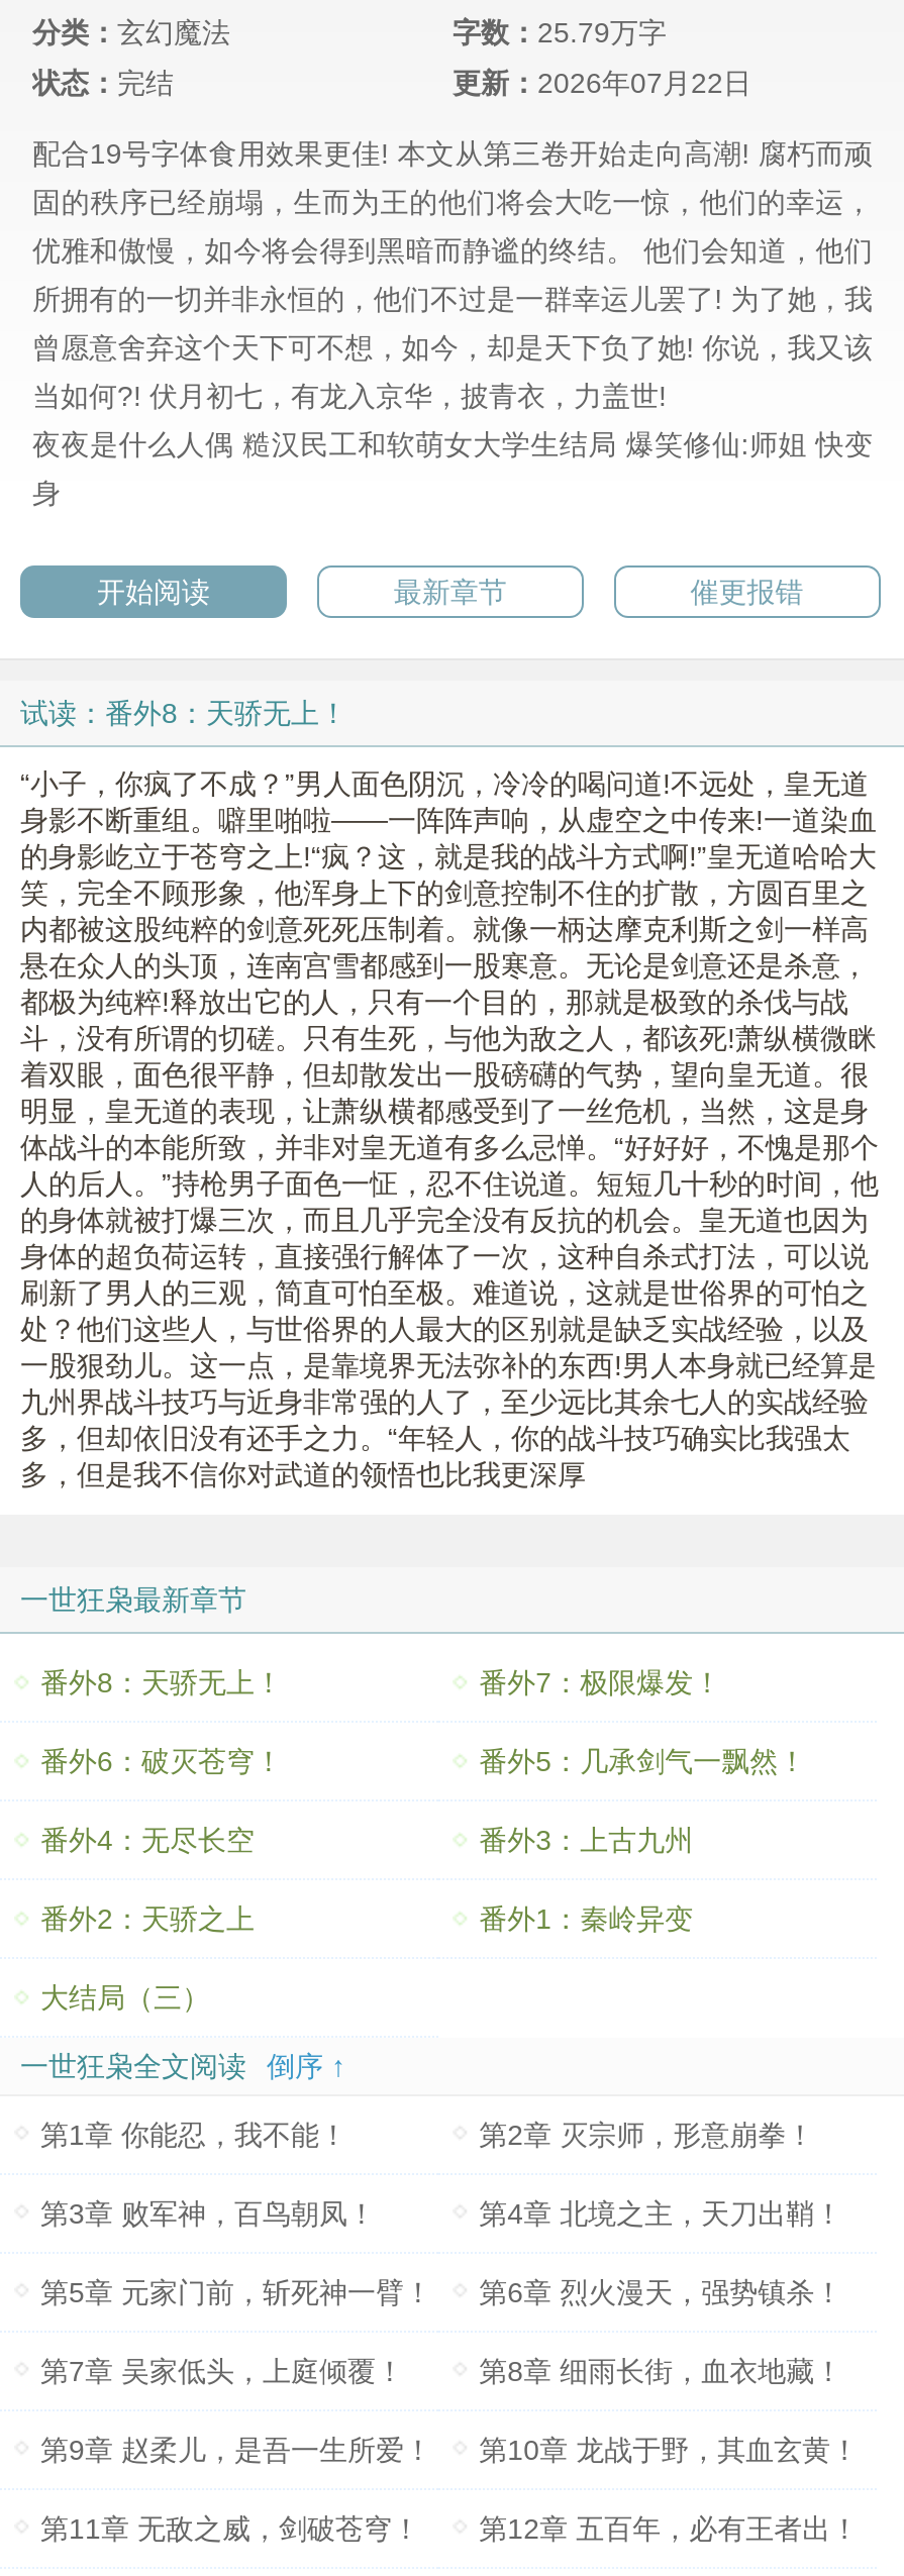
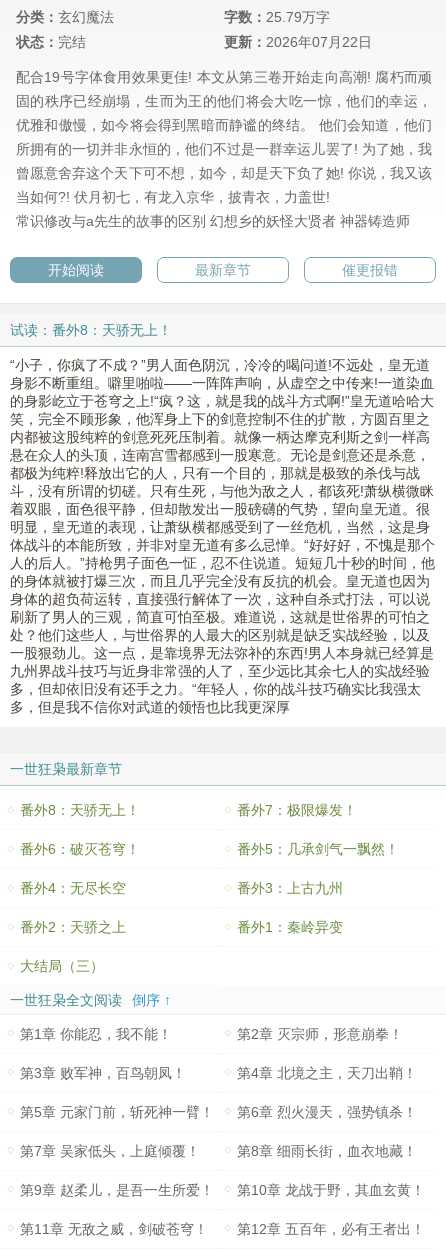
[32,429,873,510] 夜夜是什么人偶 糙汉民工和软萌女大学生结局 爆笑修仙:师姐 快变 | 身 -> [16,213,410,229] 常识修改与a先生的故事的区别 幻想乡的妖怪大贤者 神器铸造师

